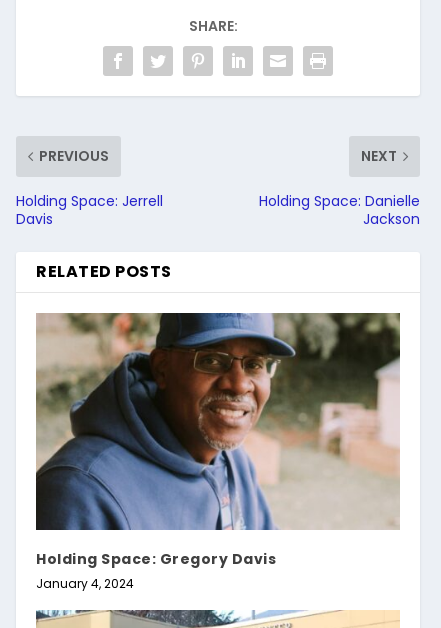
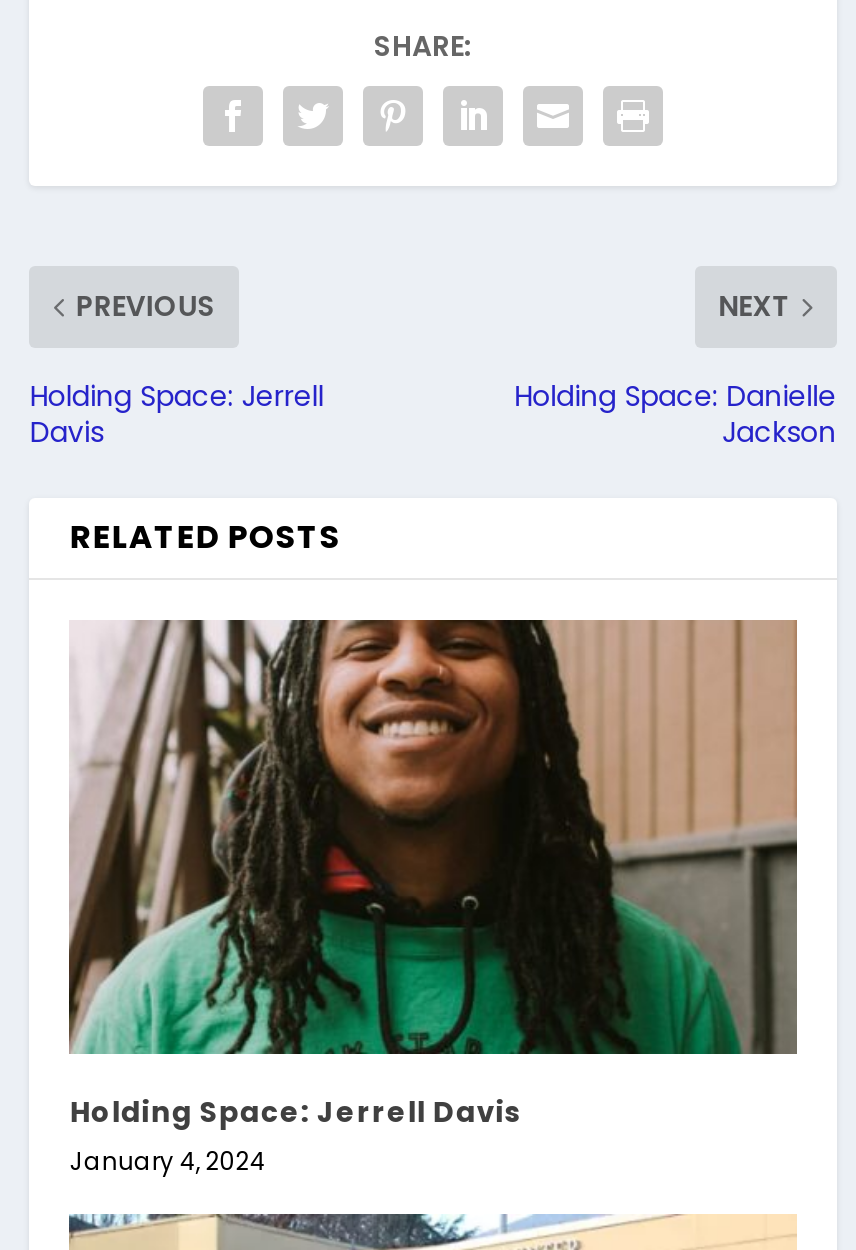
[36,312,401,569] [image] | Holding Space: Gregory Davis -> [67,618,799,1133] [image] | Holding Space: Jerrell Davis

